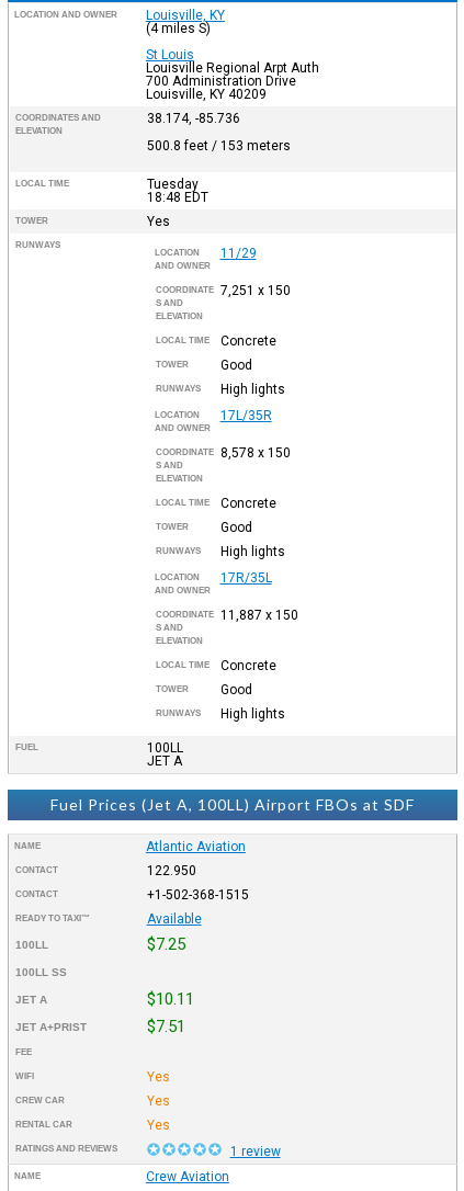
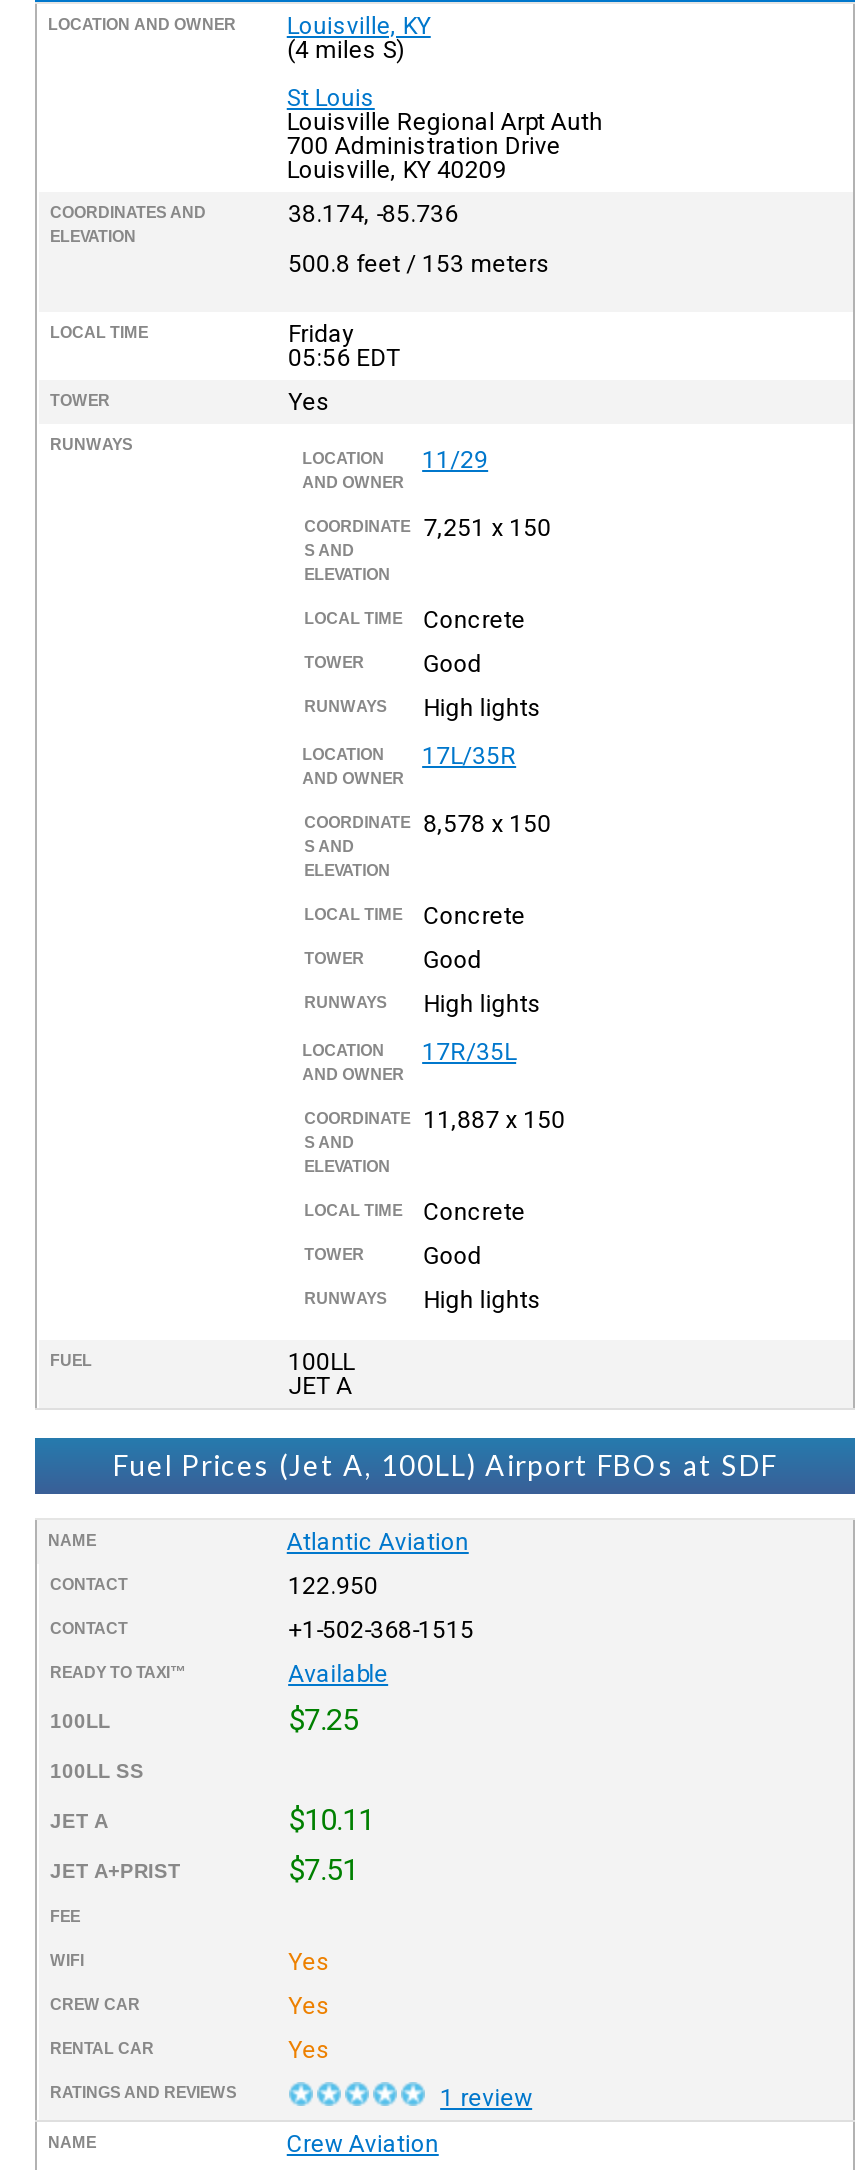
[147,176,208,205] Tuesday | 18:48 EDT -> [288,320,400,372] Friday | 05:56 EDT

